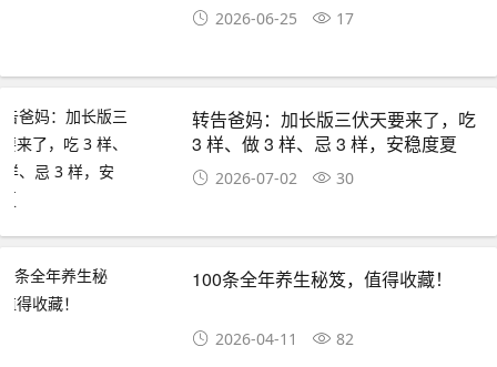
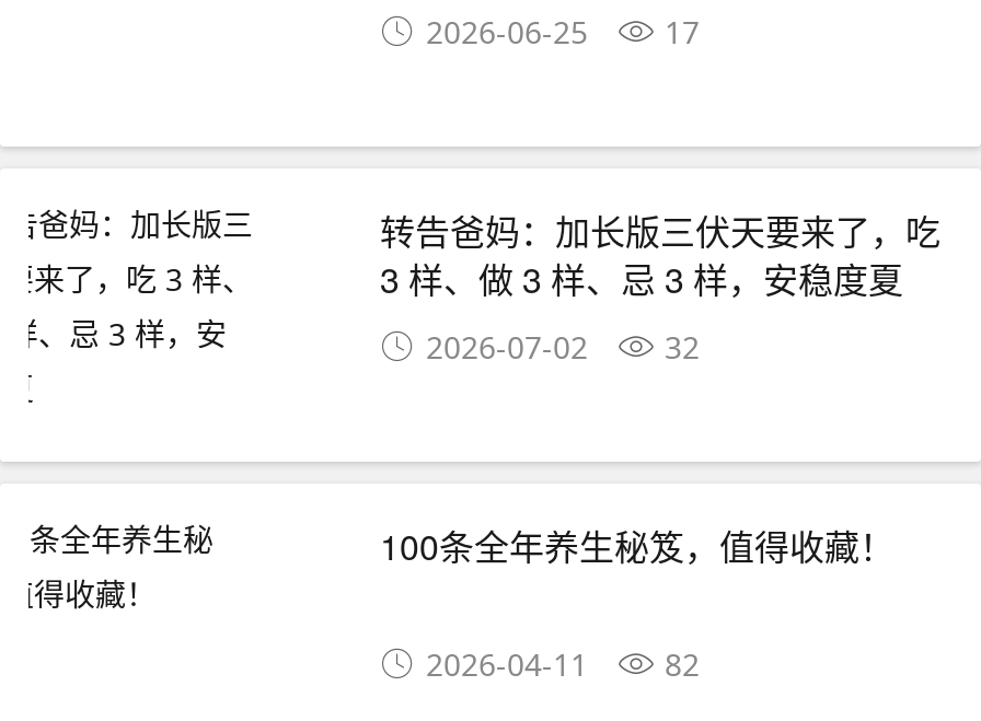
[216,168,354,189] 2026-07-02 30 -> [426,327,700,368] 2026-07-02 32

